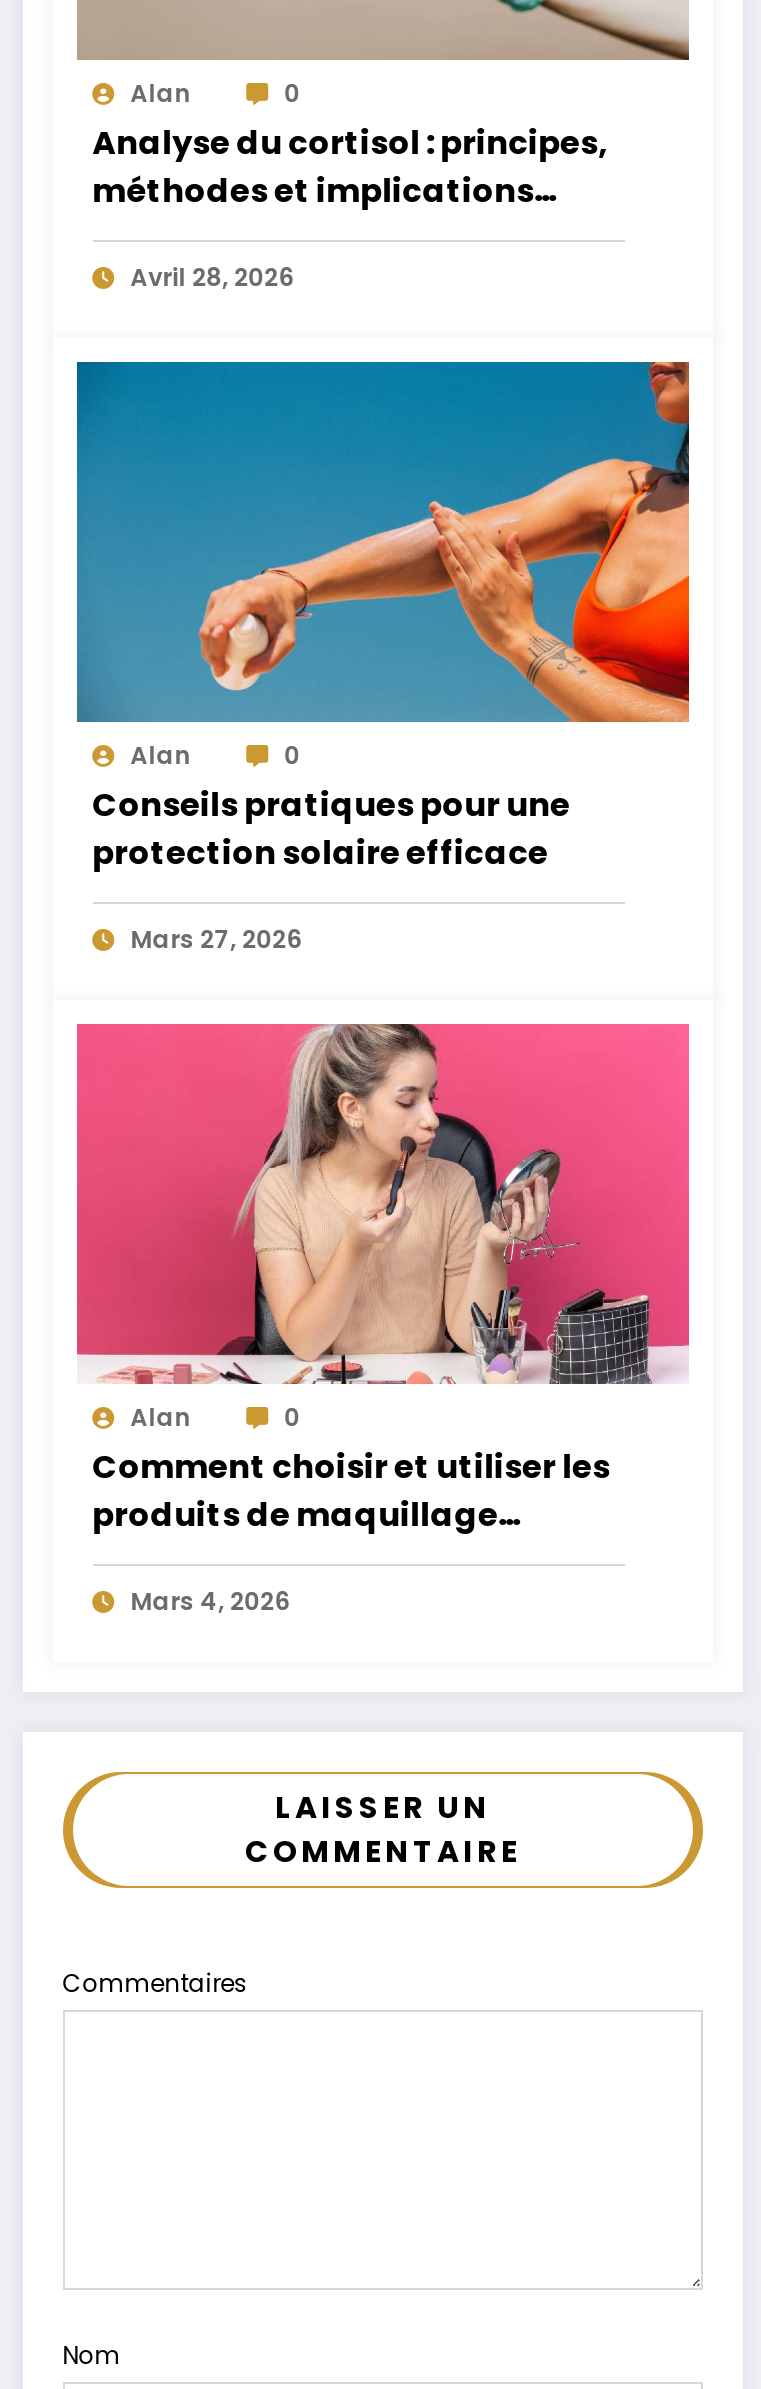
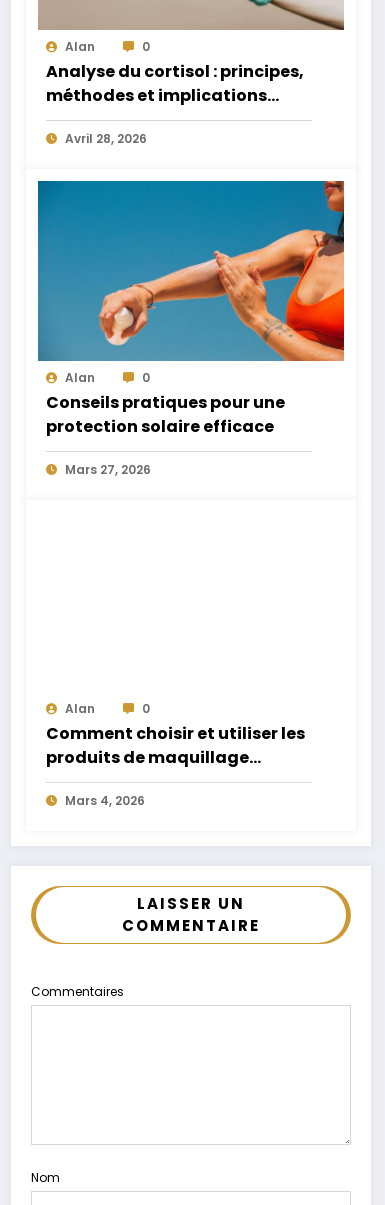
[75,1022,691,1386] [image] -> none

